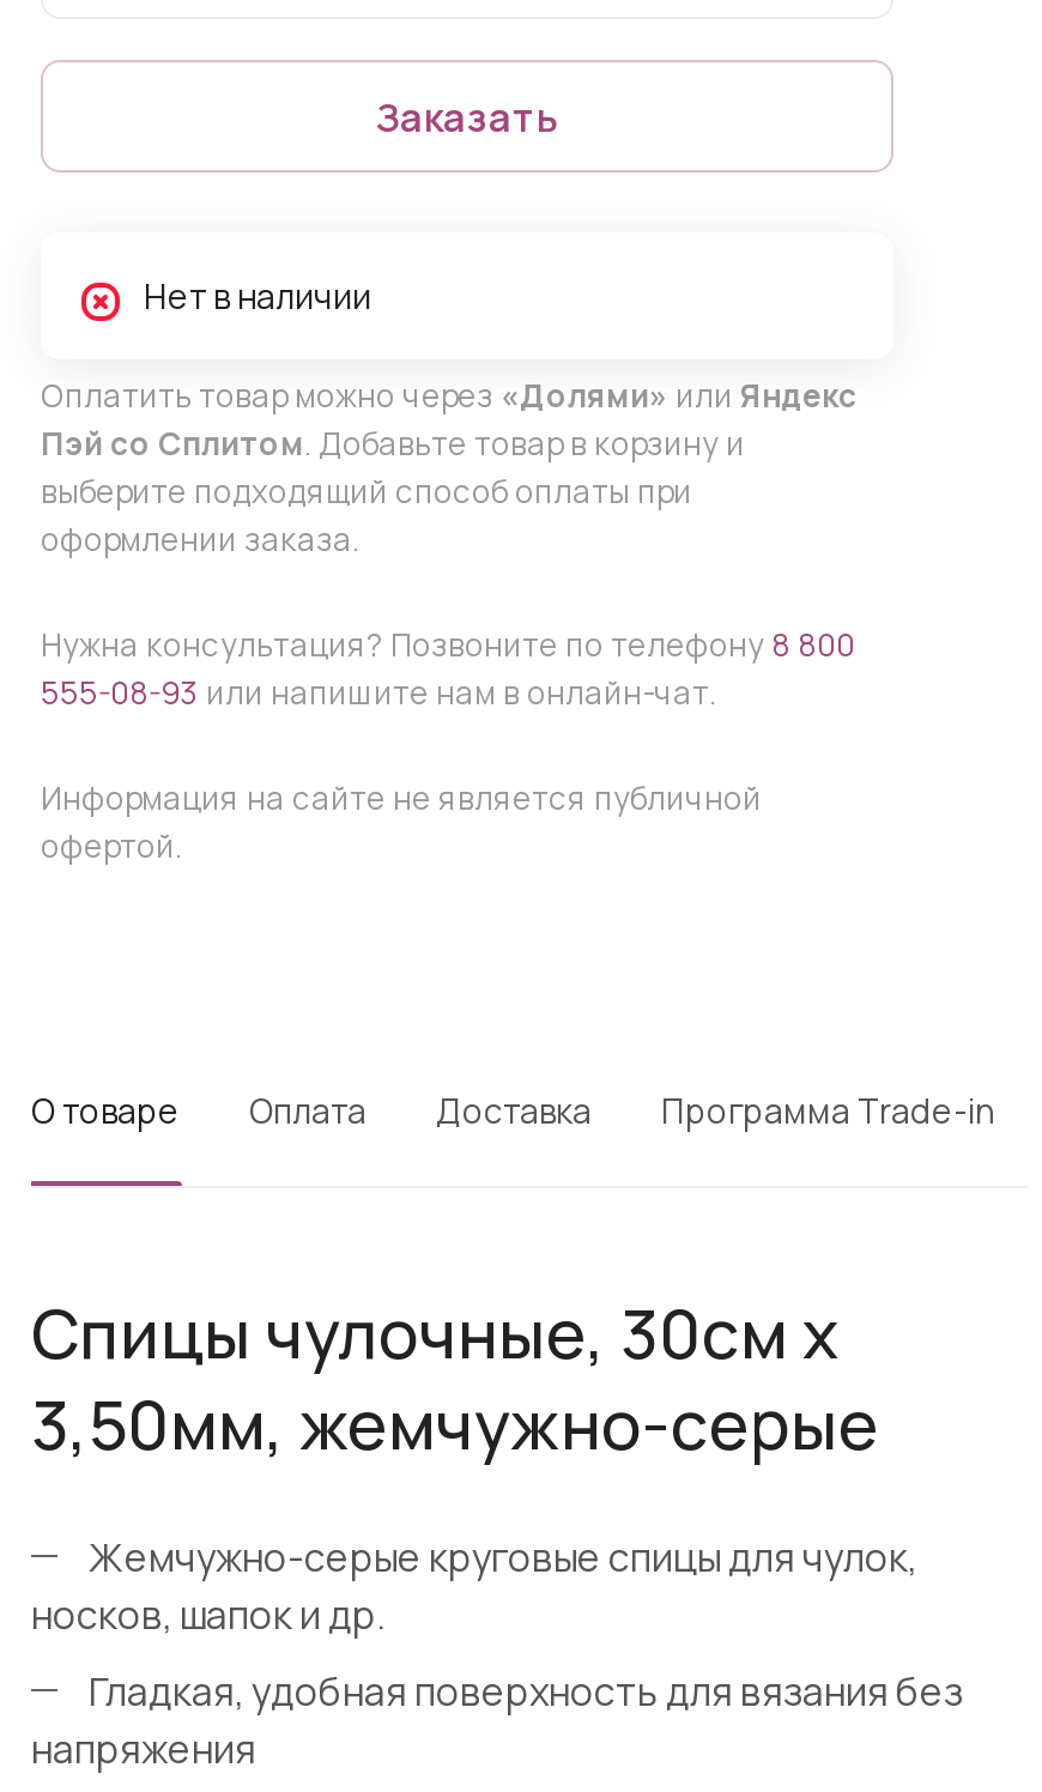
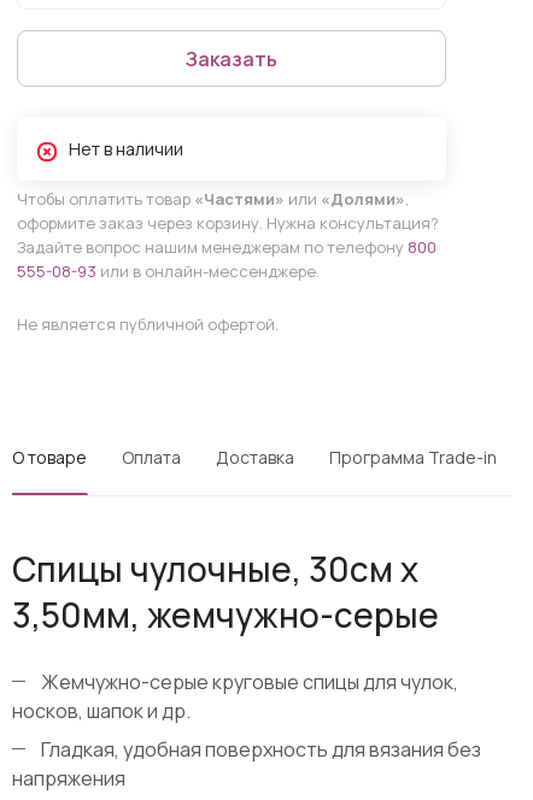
[41,375,858,868] Оплатить товар можно через «Долями» или Яндекс | Пэй со Сплитом. Добавьте товар в корзину и | выберите подходящий способ оплаты при | оформлении заказа. | Нужна консультация? Позвоните по телефону 8 800 | 555-08-93 или напишите нам в онлайн-чат. | Информация на сайте не является публичной | офертой. -> [17,188,439,335] Чтобы оплатить товар «Частями» или «Долями», | оформите заказ через корзину. Нужна консультация? | Задайте вопрос нашим менеджерам по телефону 800 | 555-08-93 или в онлайн-мессенджере. | Не является публичной офертой.

